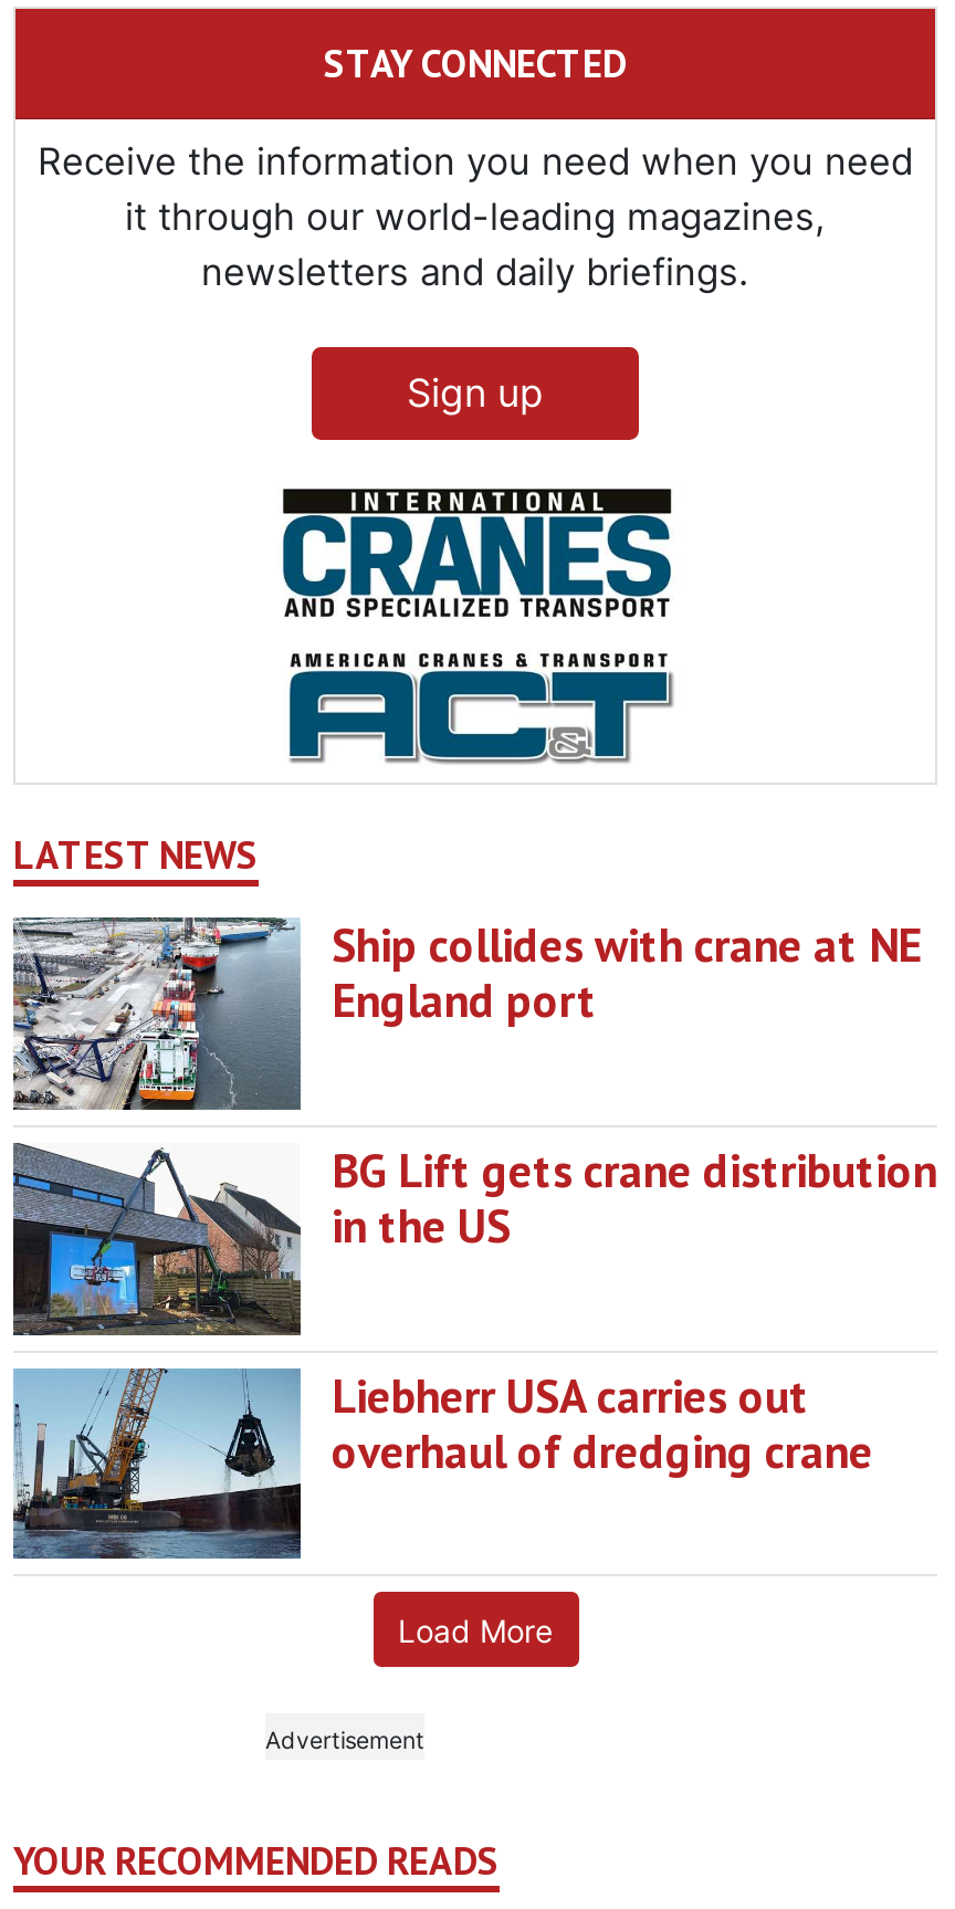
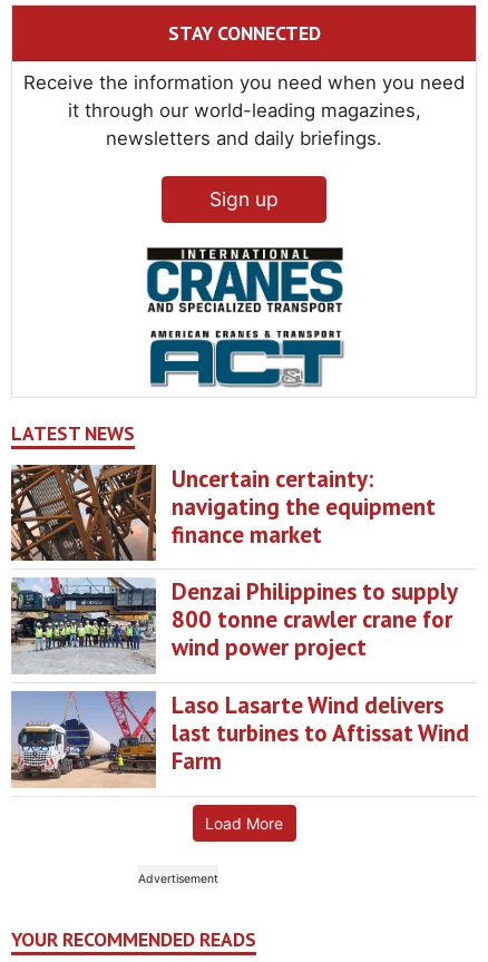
[11,915,922,1112] [image] | Ship collides with crane at NE | England port -> [10,463,436,562] [image] | Uncertain certainty: | navigating the equipment | finance market
[11,1141,937,1338] [image] | BG Lift gets crane distribution | in the US -> [10,576,457,674] [image] | Denzai Philippines to supply | 800 tonne crawler crane for | wind power project
[11,1365,873,1561] [image] | Liebherr USA carries out | overhaul of dredging crane -> [11,690,469,788] [image] | Laso Lasarte Wind delivers | last turbines to Aftissat Wind | Farm

